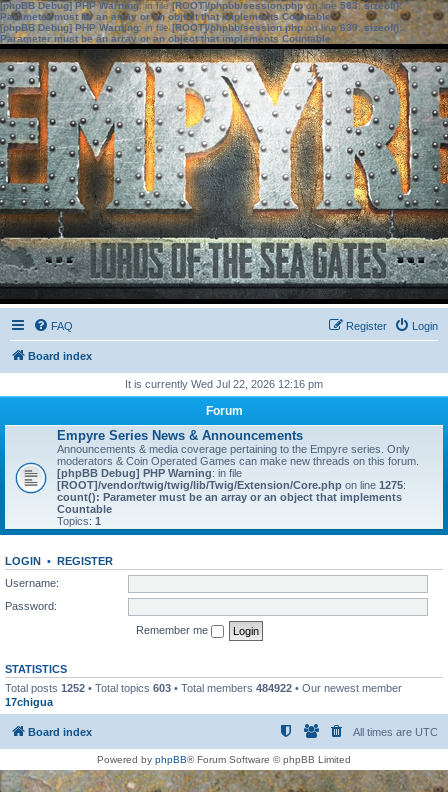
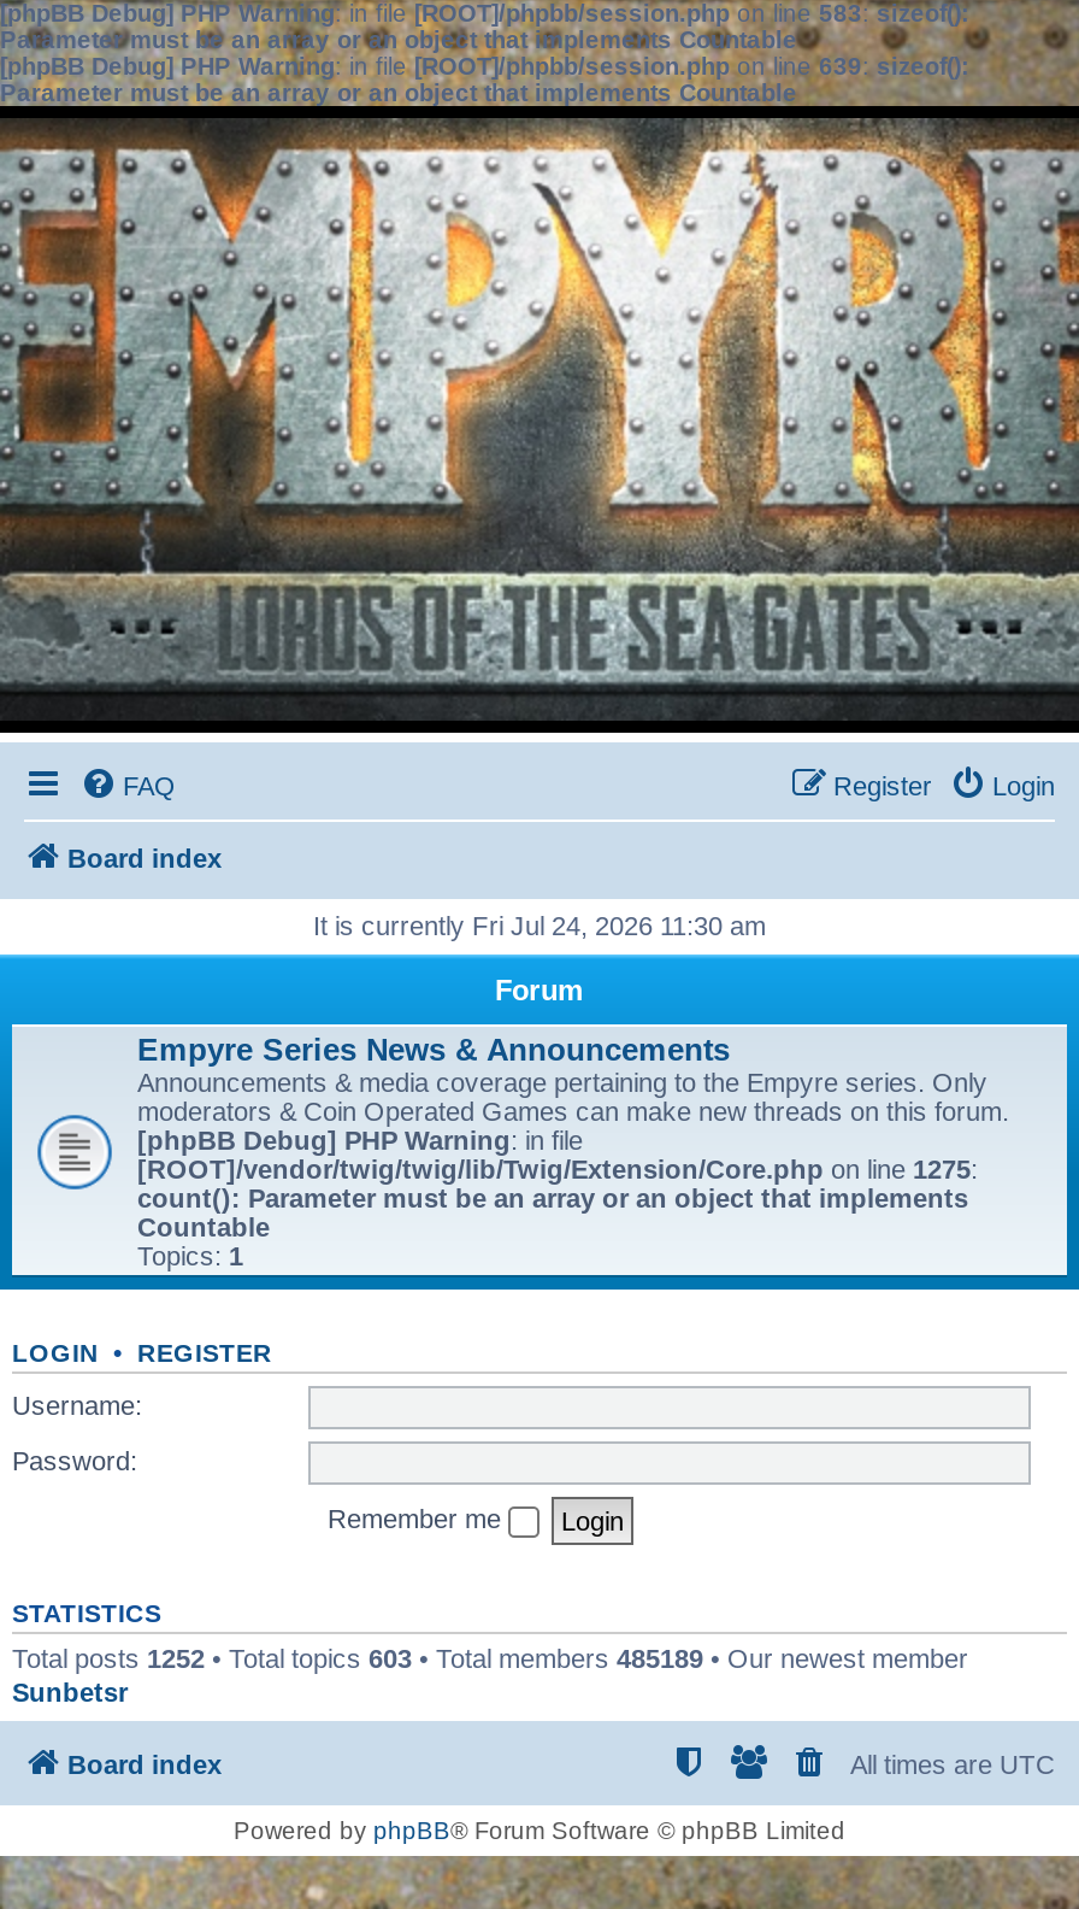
[125,378,323,390] It is currently Wed Jul 22, 2026 12:16 pm -> [313,911,766,940] It is currently Fri Jul 24, 2026 11:30 am
[5,681,402,707] Total posts 1252 • Total topics 603 • Total members 484922 • Our newest member | 17chigua -> [12,1643,968,1705] Total posts 1252 • Total topics 603 • Total members 485189 • Our newest member | Sunbetsr

